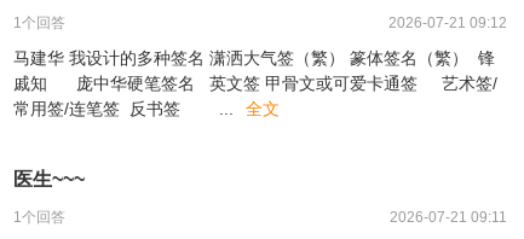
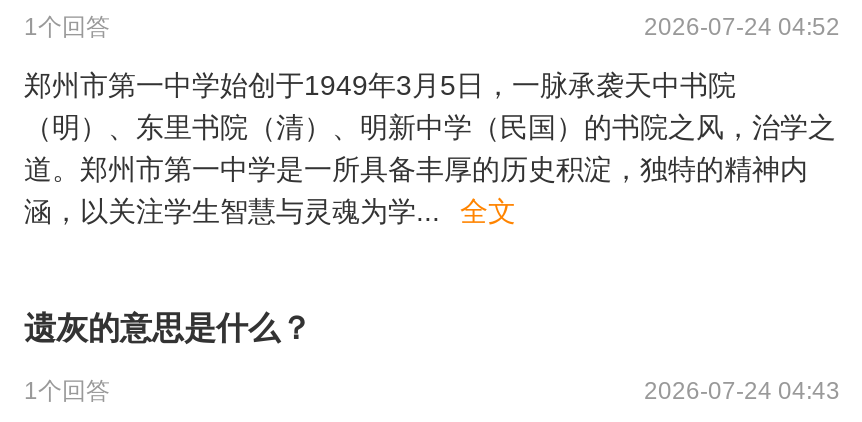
[388,14,507,31] 2026-07-21 09:12 -> [644,13,840,41] 2026-07-24 04:52
[13,48,497,118] 马建华 我设计的多种签名 潇洒大气签（繁） 篆体签名（繁） 锋 | 戚知 庞中华硬笔签名 英文签 甲骨文或可爱卡通签 艺术签/ | 常用签/连笔签 反书签... -> [24,69,836,227] 郑州市第一中学始创于1949年3月5日，一脉承袭天中书院 | （明）、东里书院（清）、明新中学（民国）的书院之风，治学之 | 道。郑州市第一中学是一所具备丰厚的历史积淀，独特的精神内 | 涵，以关注学生智慧与灵魂为学...
[13,169,85,190] 医生~~~ -> [24,311,312,345] 遗灰的意思是什么？
[390,209,507,226] 2026-07-21 09:11 -> [644,377,840,405] 2026-07-24 04:43

